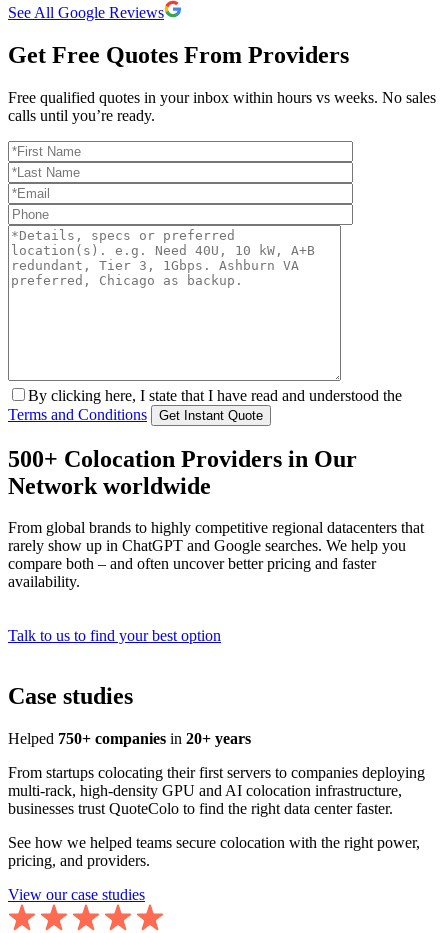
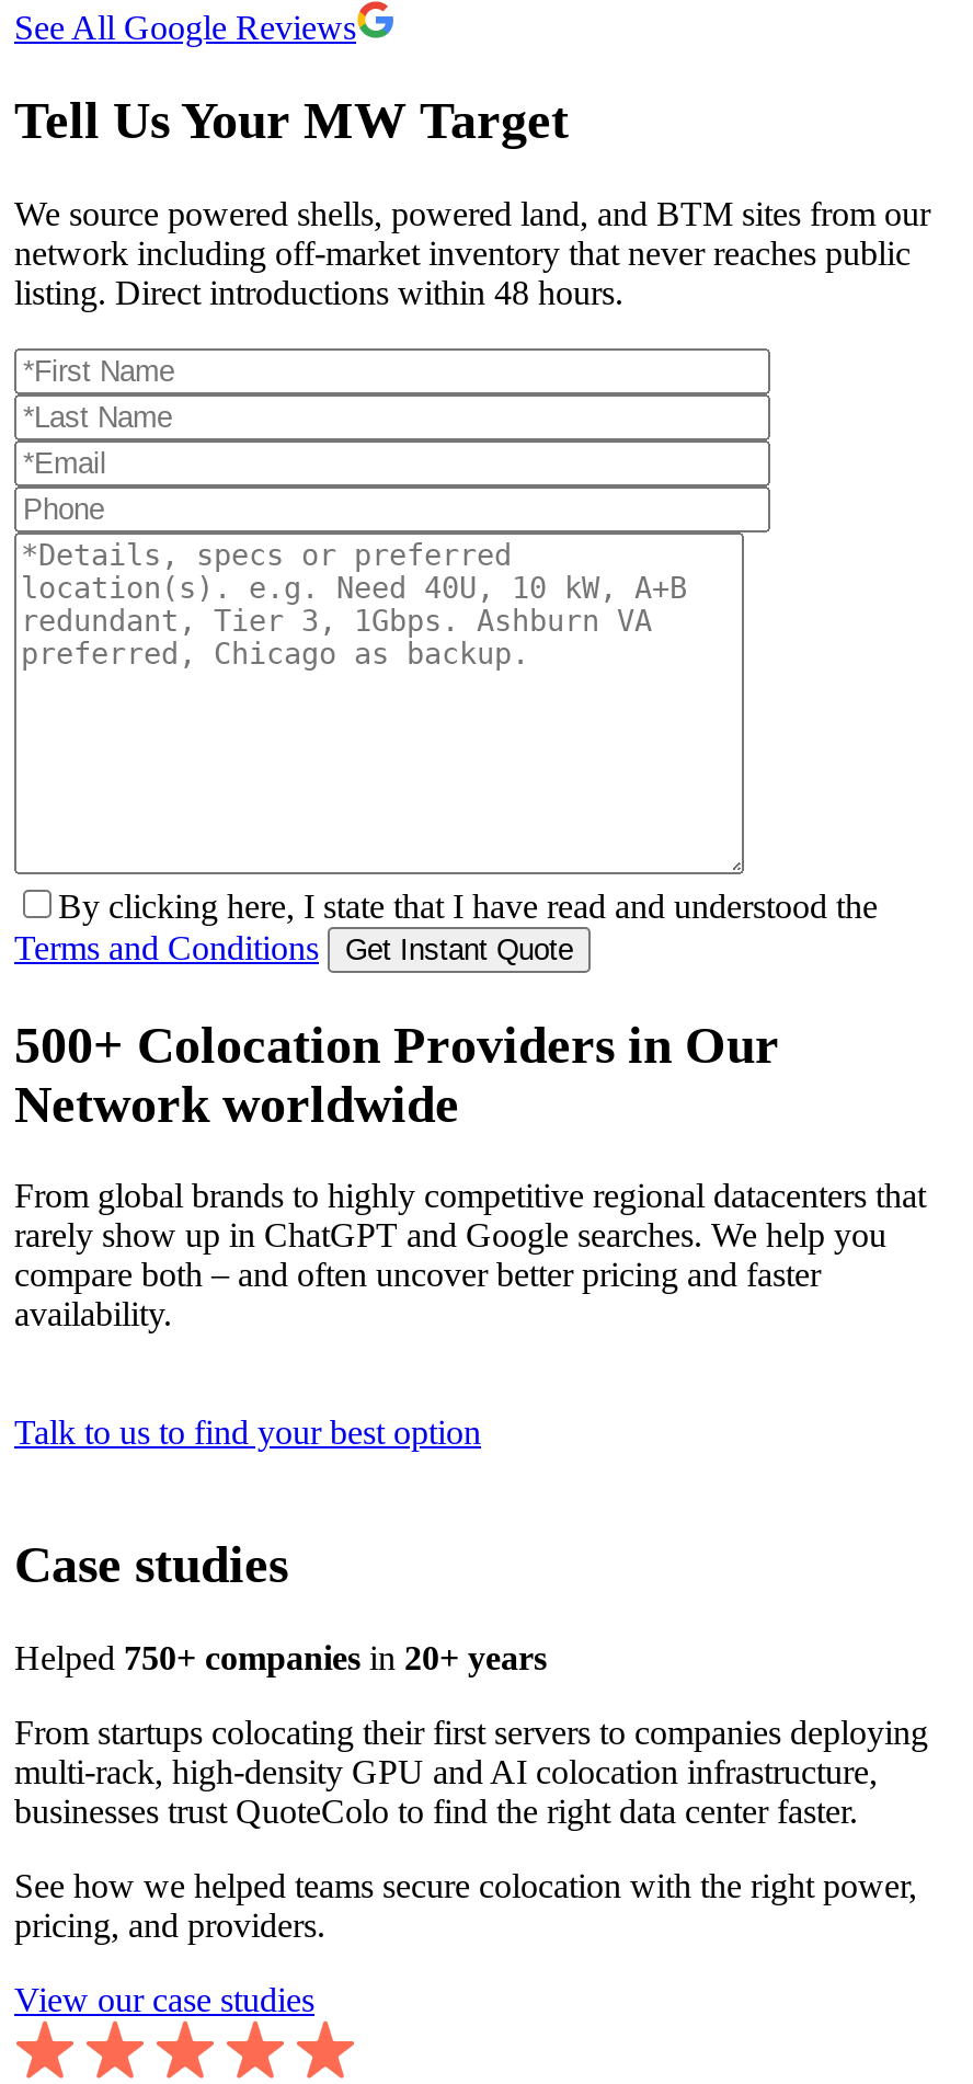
[8,42,349,68] Get Free Quotes From Providers -> [14,92,569,149] Tell Us Your MW Target
[8,89,436,124] Free qualified quotes in your inbox within hours vs weeks. No sales | calls until you’re ready. -> [14,194,930,311] We source powered shells, powered land, and BTM sites from our | network including off-market inventory that never reaches public | listing. Direct introductions within 48 hours.

